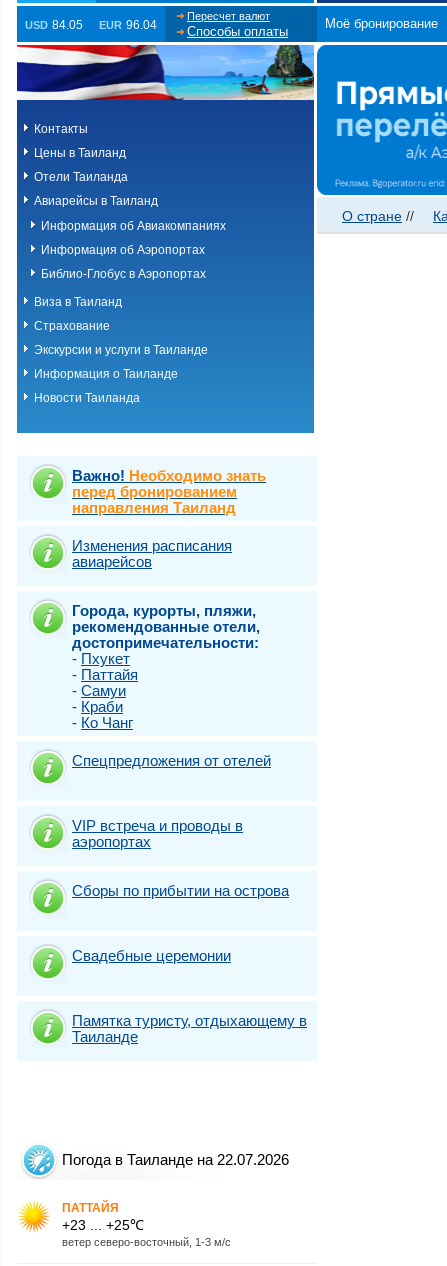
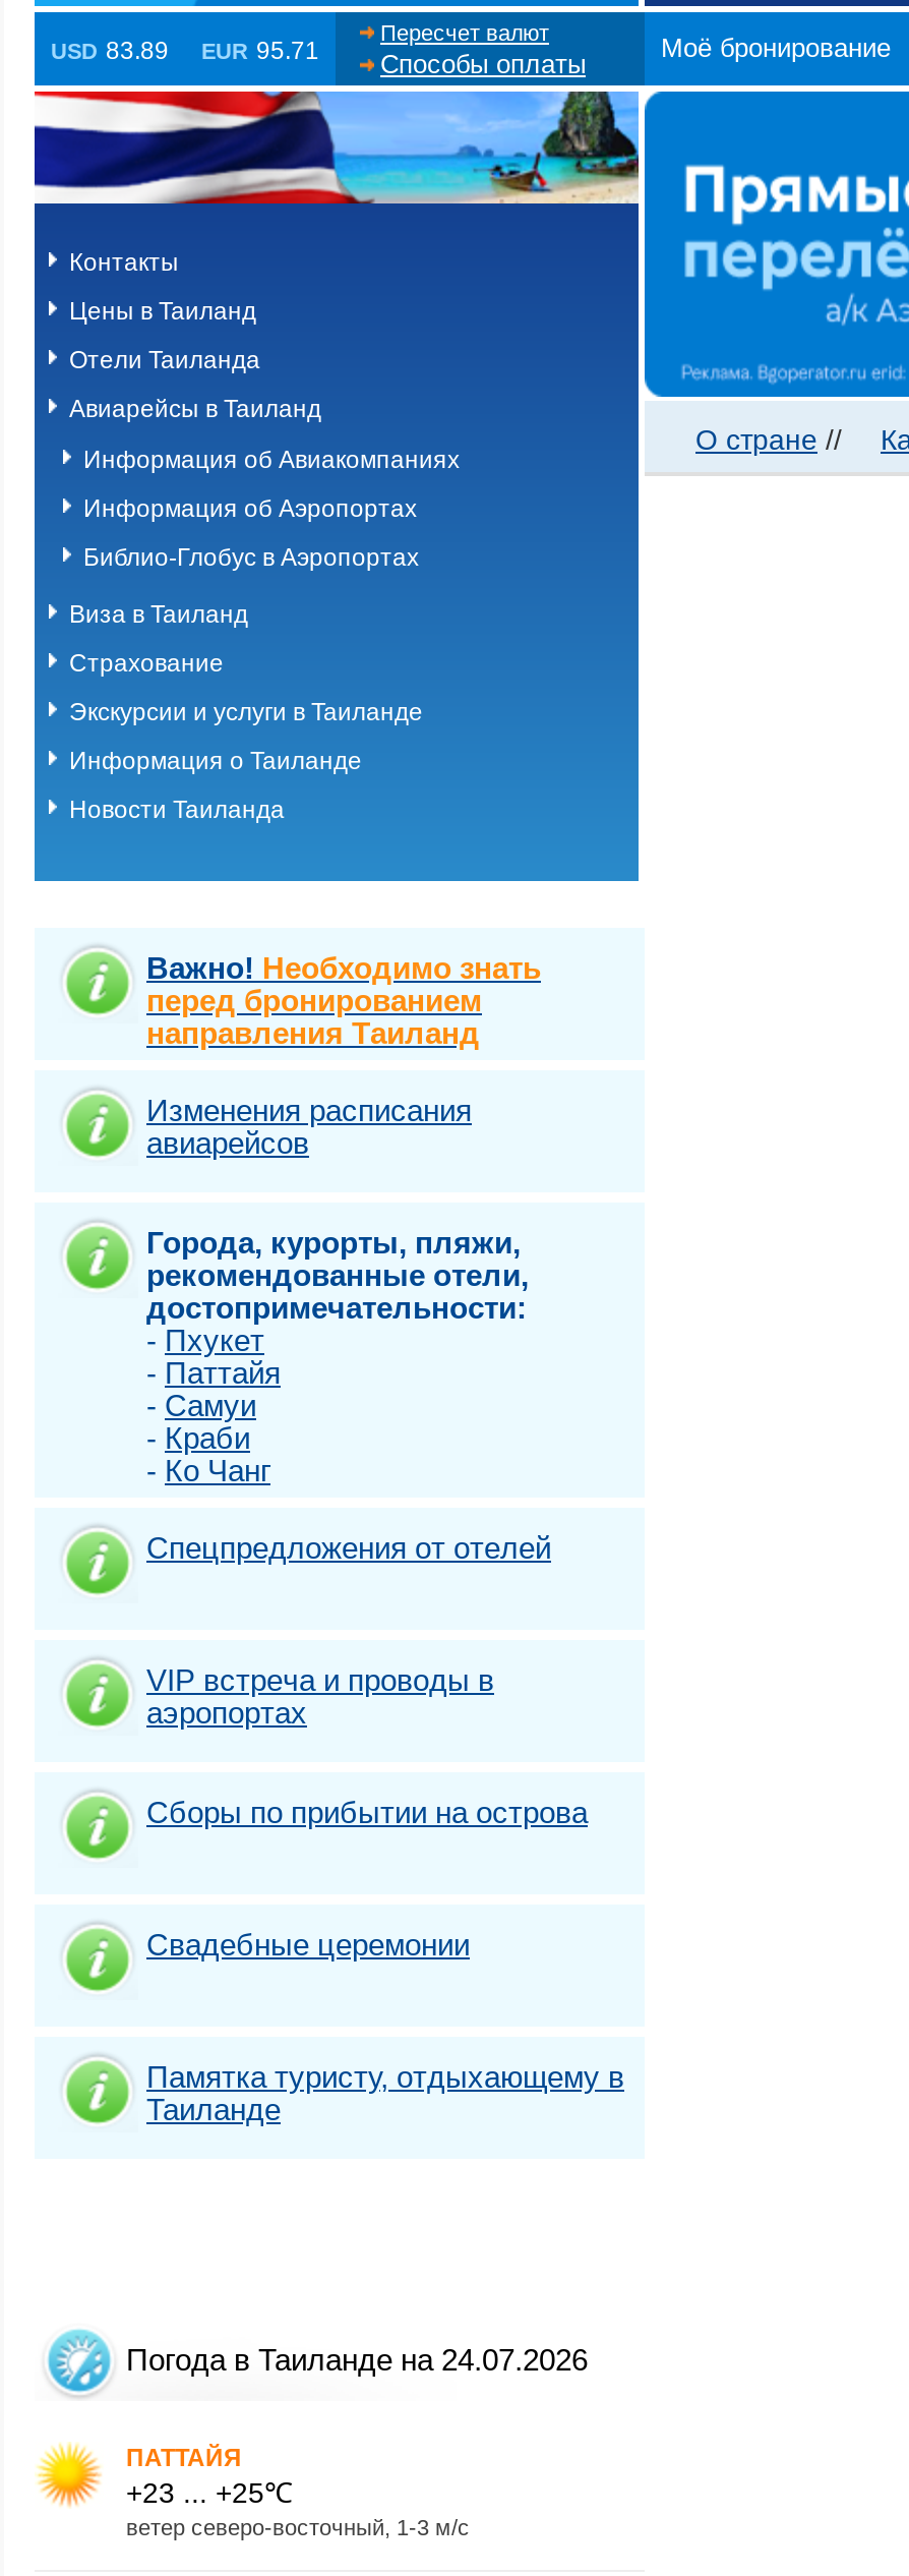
[25,18,83,32] USD 84.05 -> [51,37,169,65] USD 83.89
[99,18,157,32] EUR 96.04 -> [201,37,319,65] EUR 95.71
[62,1151,289,1168] Погода в Таиланде на 22.07.2026 -> [126,2342,588,2377] Погода в Таиланде на 24.07.2026

